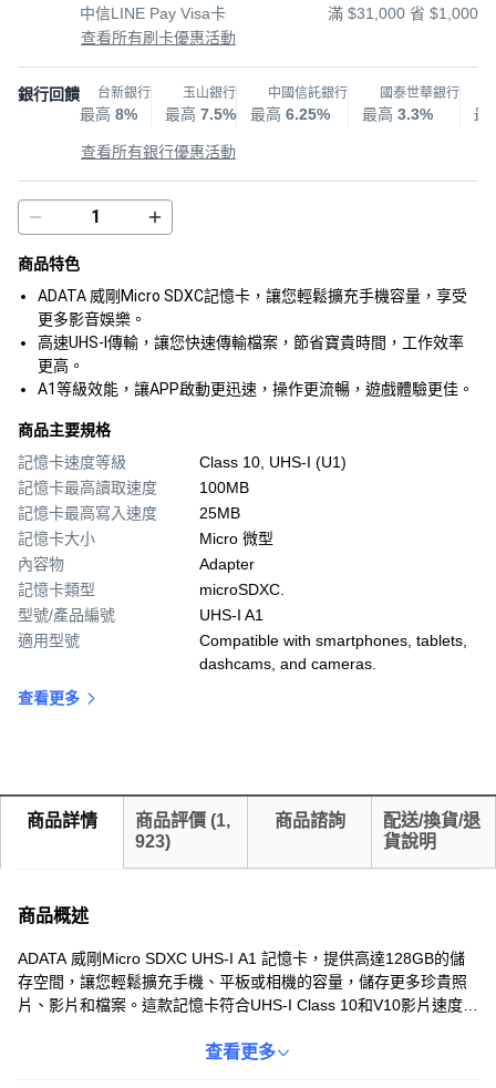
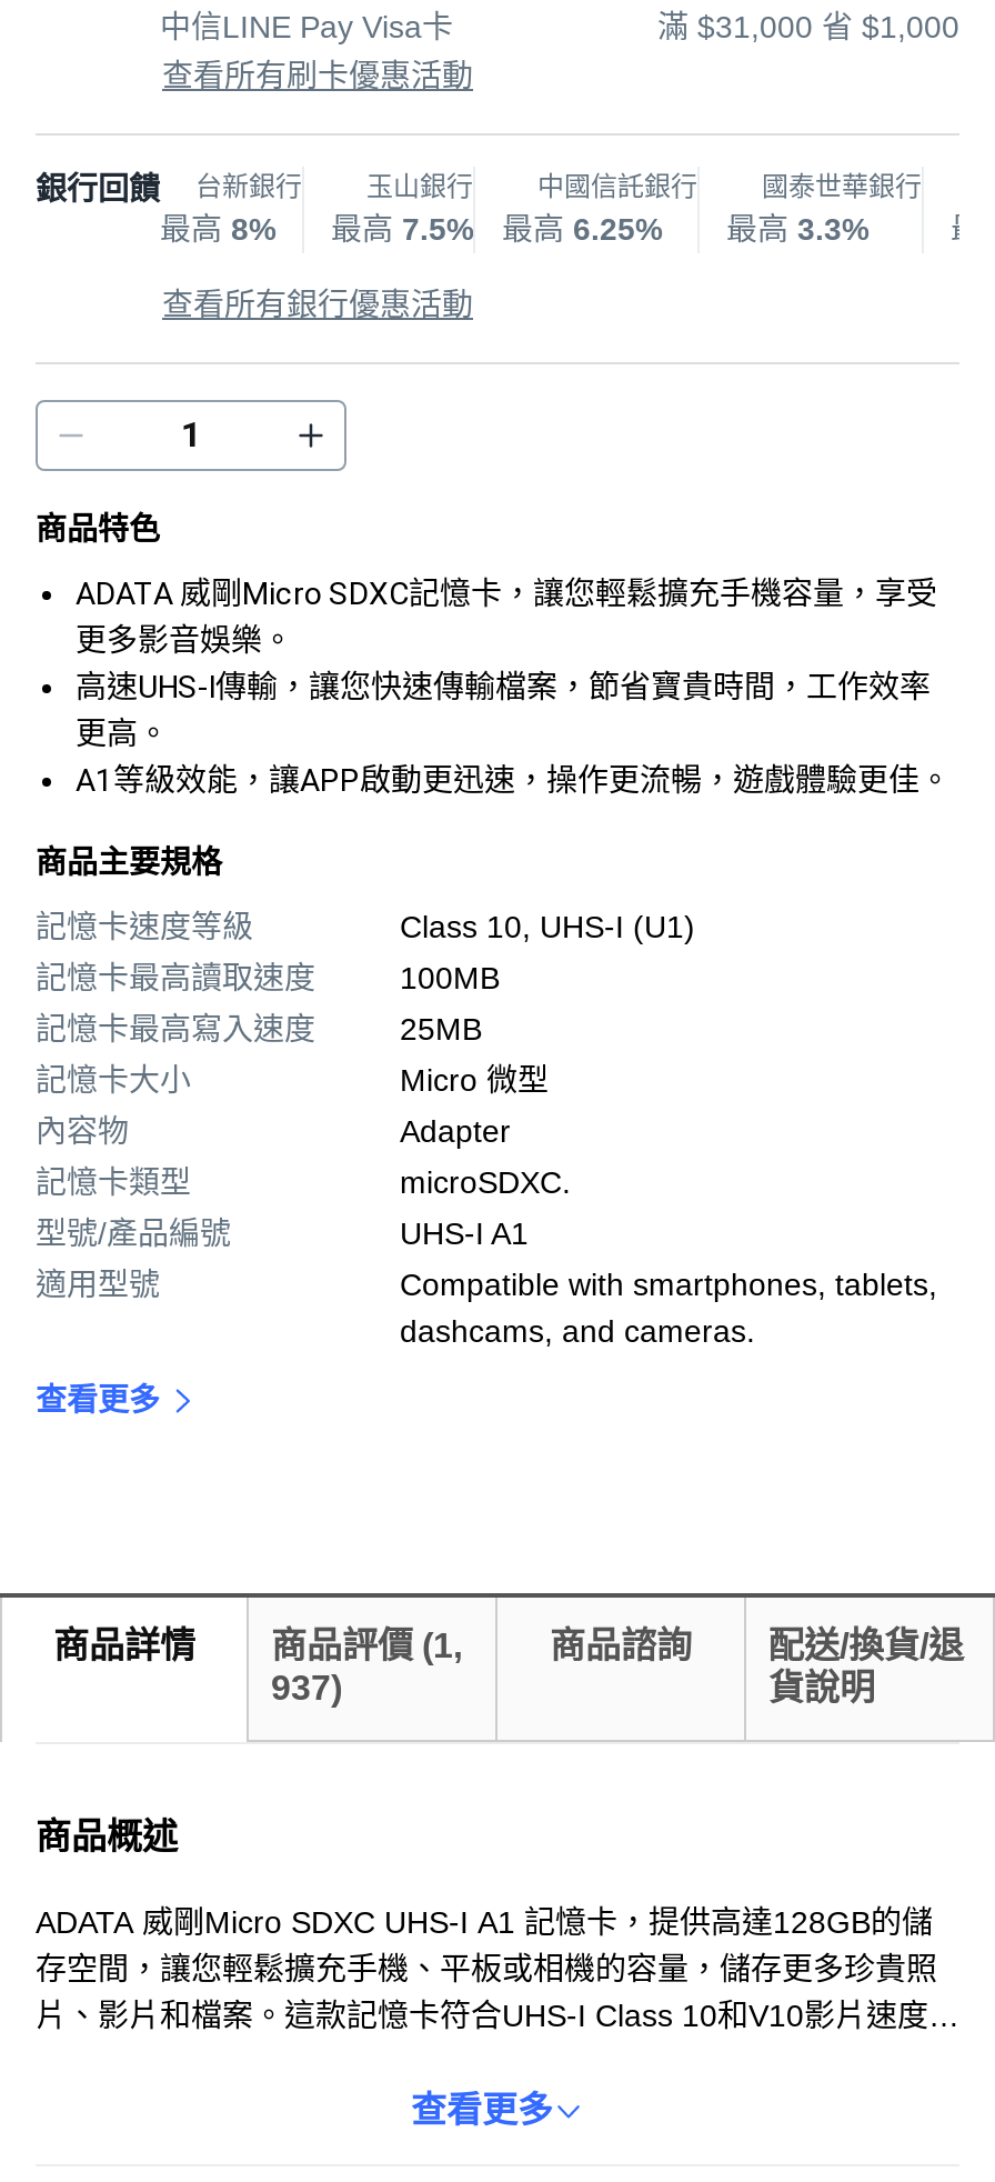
[135,832,170,851] 923) -> [271,1669,342,1706] 937)

